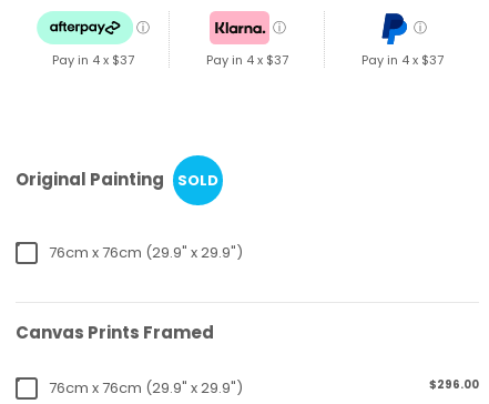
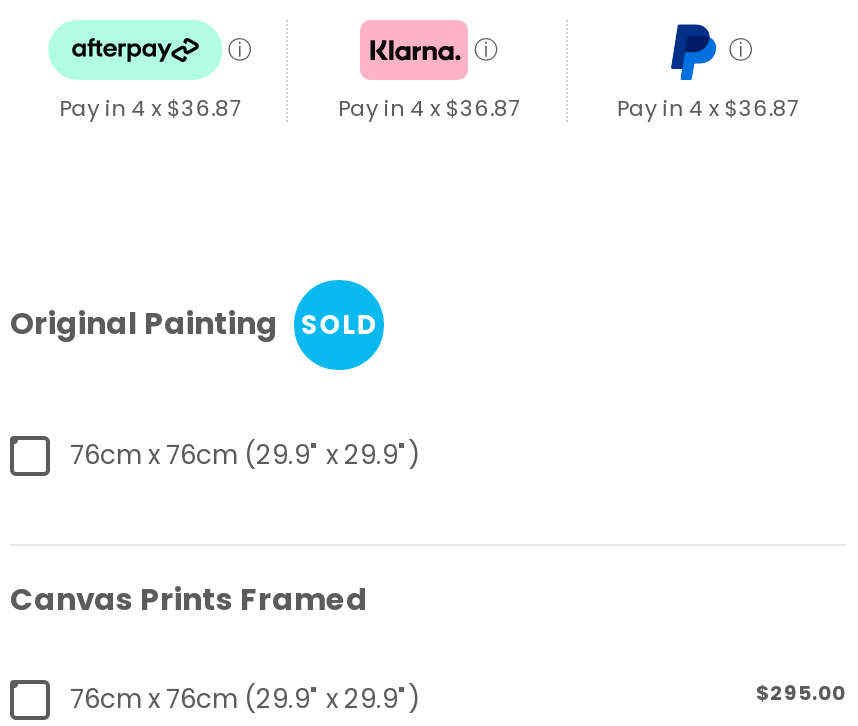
[52,51,134,68] Pay in 4 x $37 -> [59,91,241,123] Pay in 4 x $36.87
[207,51,289,68] Pay in 4 x $37 -> [338,91,520,123] Pay in 4 x $36.87
[361,51,443,68] Pay in 4 x $37 -> [617,91,799,123] Pay in 4 x $36.87
[429,376,479,392] $296.00 -> [756,677,846,707] $295.00

